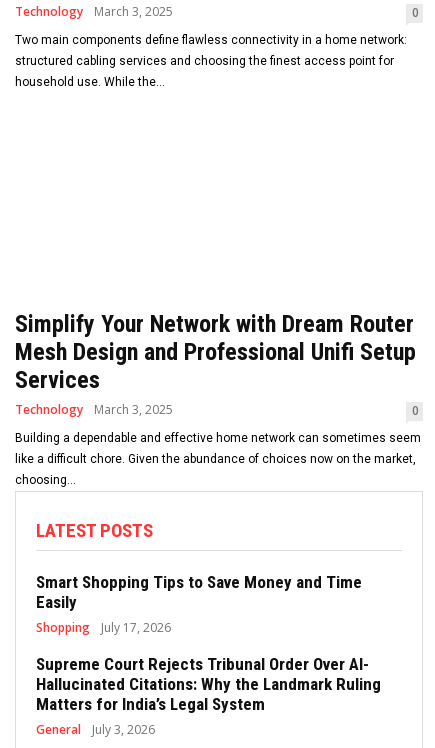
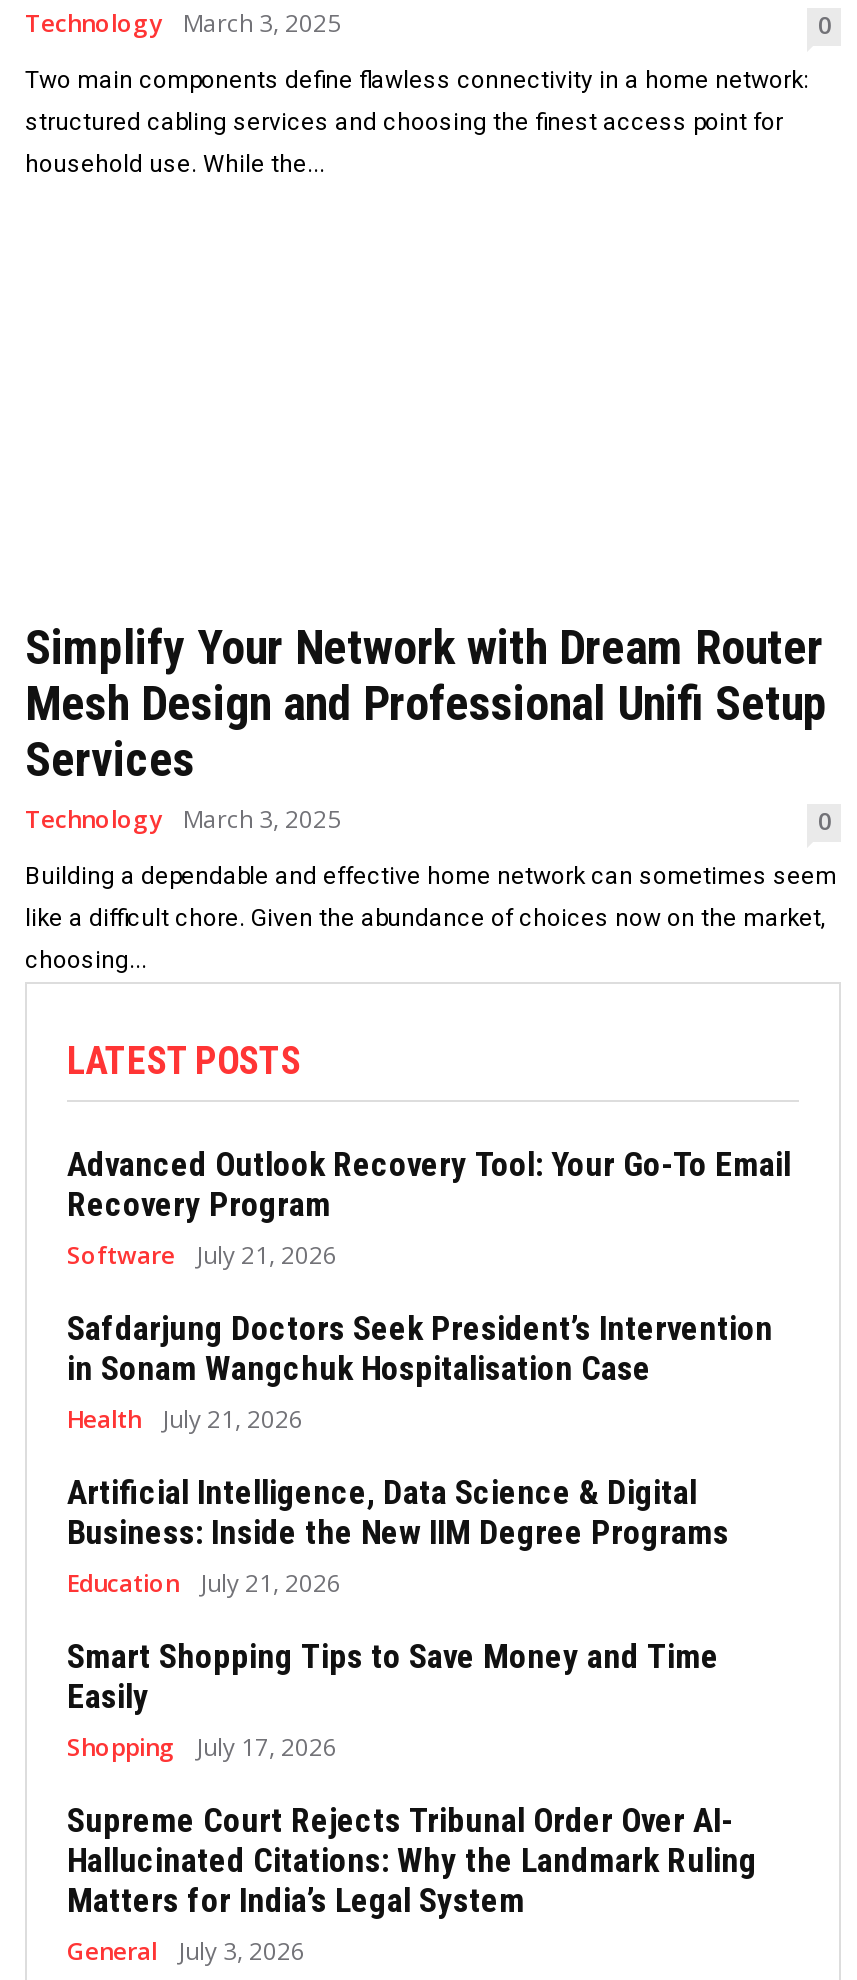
none -> [67,1145,791,1601] Advanced Outlook Recovery Tool: Your Go-To Email | Recovery Program | Software | July 21, 2026 | Safdarjung Doctors Seek President’s Intervention | in Sonam Wangchuk Hospitalisation Case | Health | July 21, 2026 | Artificial Intelligence, Data Science & Digital | Business: Inside the New IIM Degree Programs | Education | July 21, 2026

